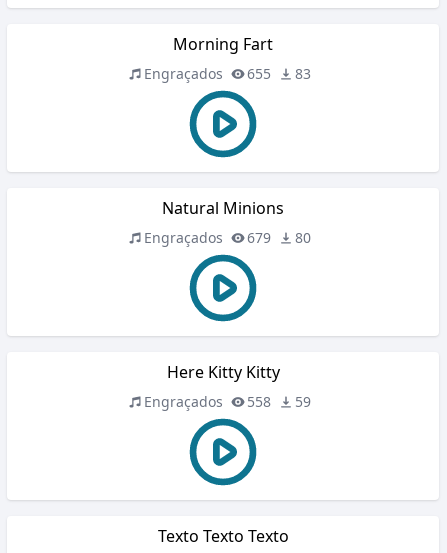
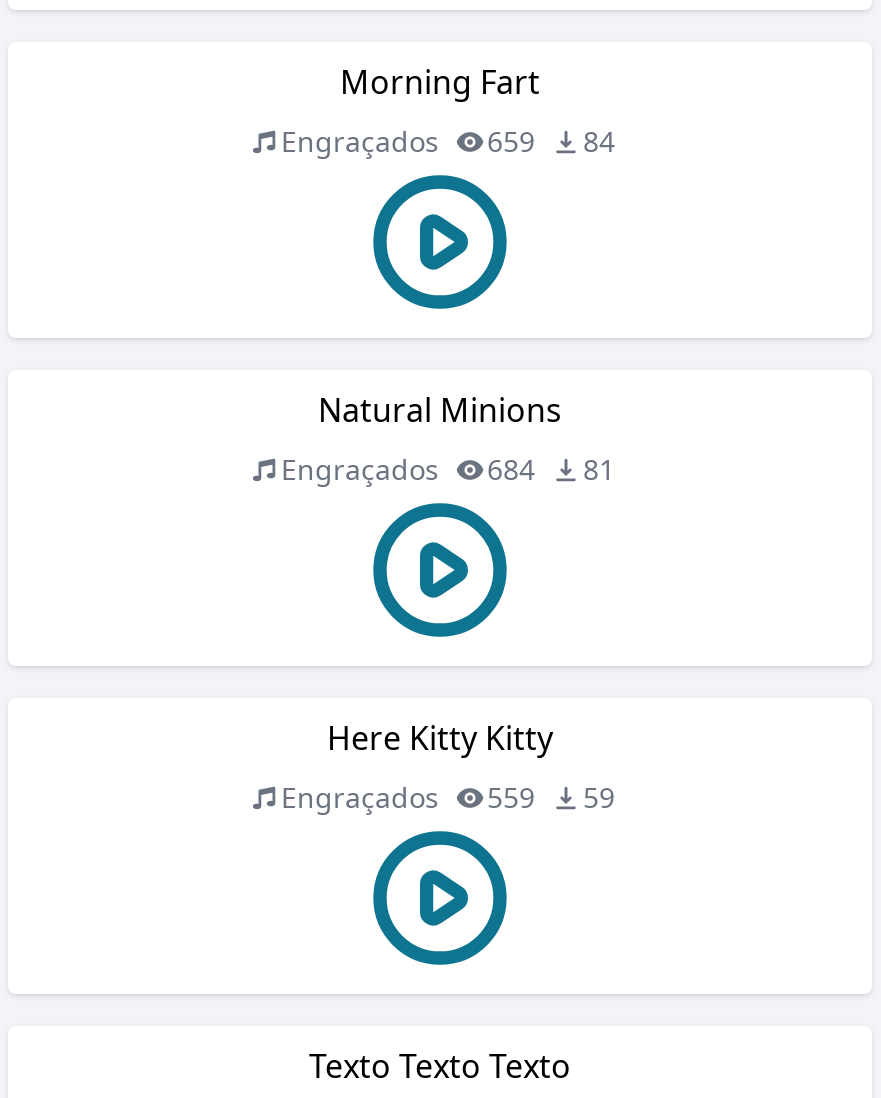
[246,64,270,83] 655 -> [487,122,535,160] 659
[294,64,310,83] 83 -> [583,122,615,160] 84
[246,228,270,247] 679 -> [487,450,535,488] 684
[294,228,310,247] 80 -> [583,450,615,488] 81
[143,392,310,411] Engraçados 558 59 -> [281,778,615,816] Engraçados 559 59

